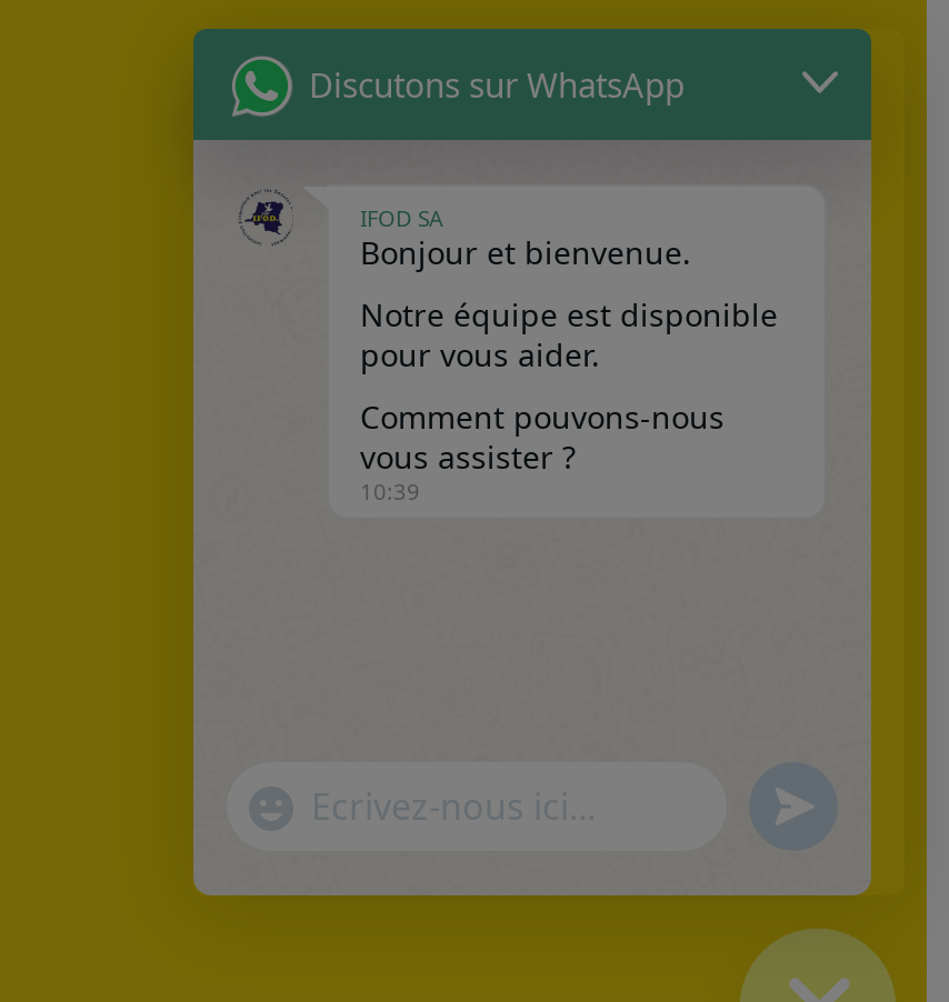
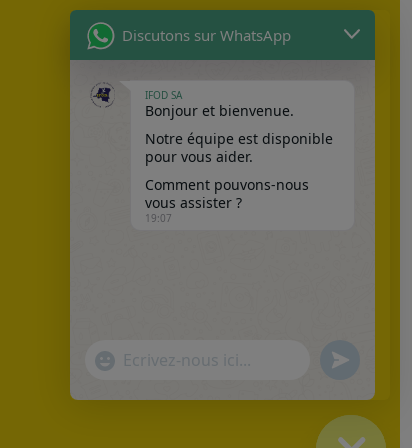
[360,475,420,507] 10:39 -> [145,211,172,225] 19:07

